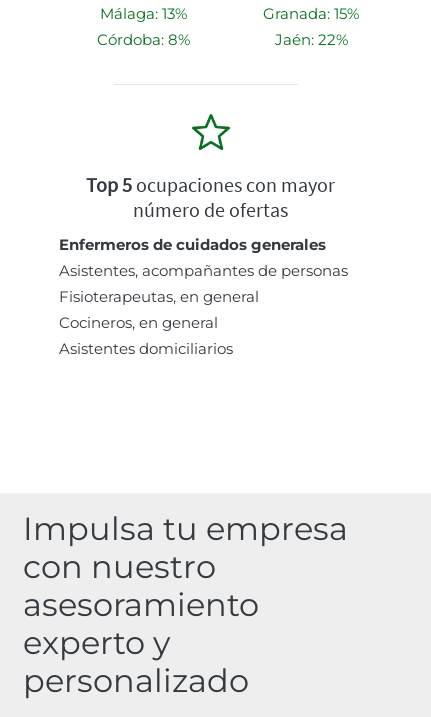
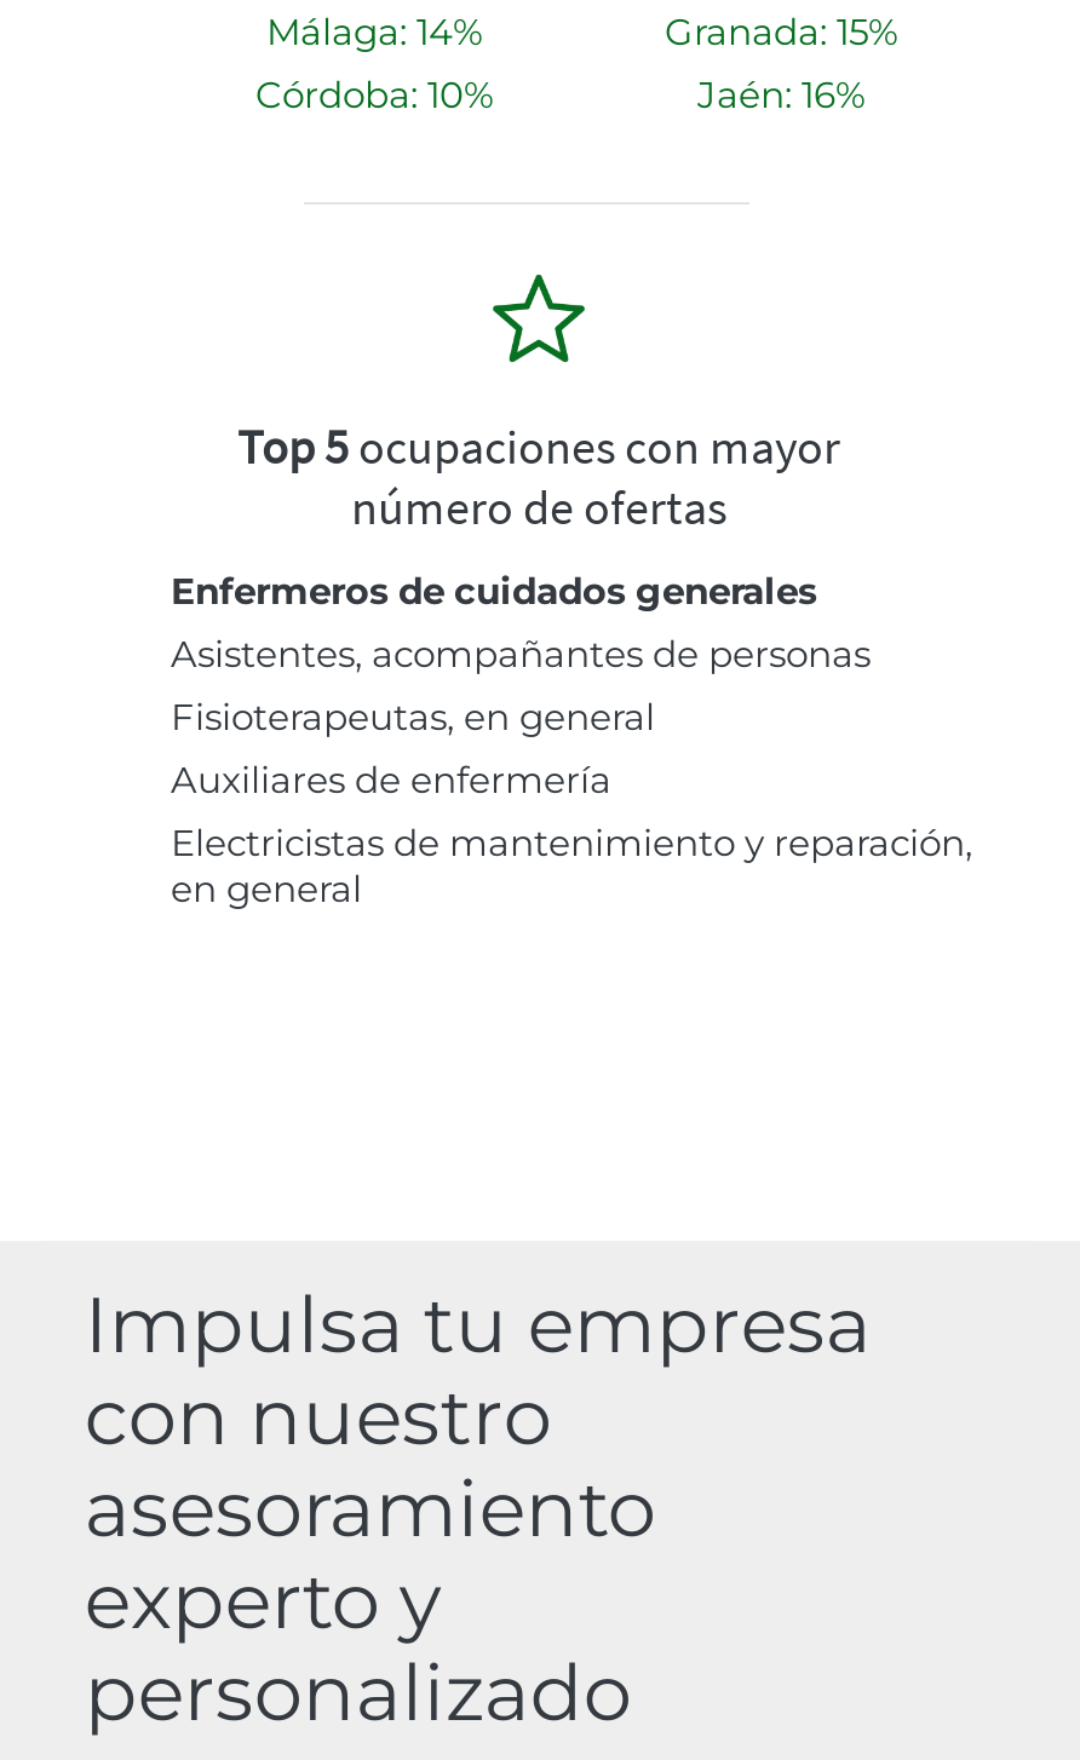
[99,4,186,23] Málaga: 13% -> [266,9,482,55] Málaga: 14%
[96,30,189,49] Córdoba: 8% -> [255,72,493,118] Córdoba: 10%
[274,30,347,49] Jaén: 22% -> [697,72,864,118] Jaén: 16%
[59,313,233,358] Cocineros, en general | Asistentes domiciliarios -> [171,757,972,912] Auxiliares de enfermería | Electricistas de mantenimiento y reparación, | en general

